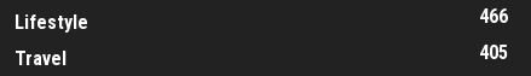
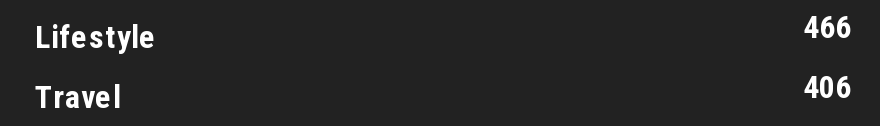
[479,41,508,64] 405 -> [803,69,851,107] 406

